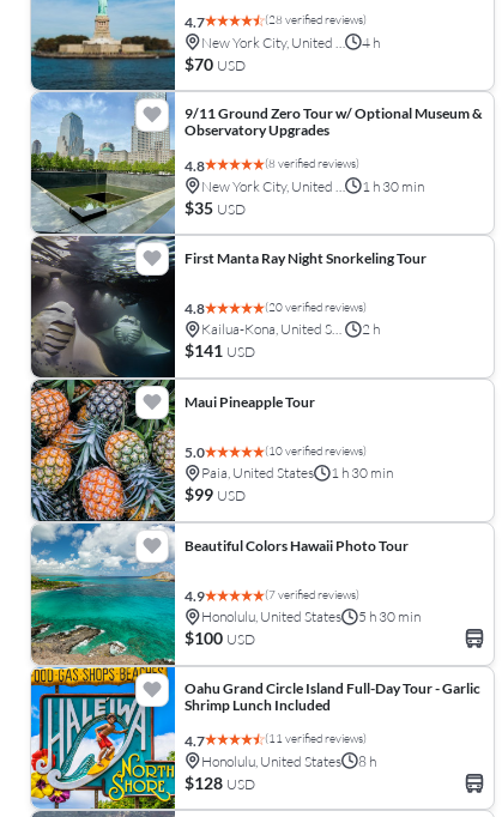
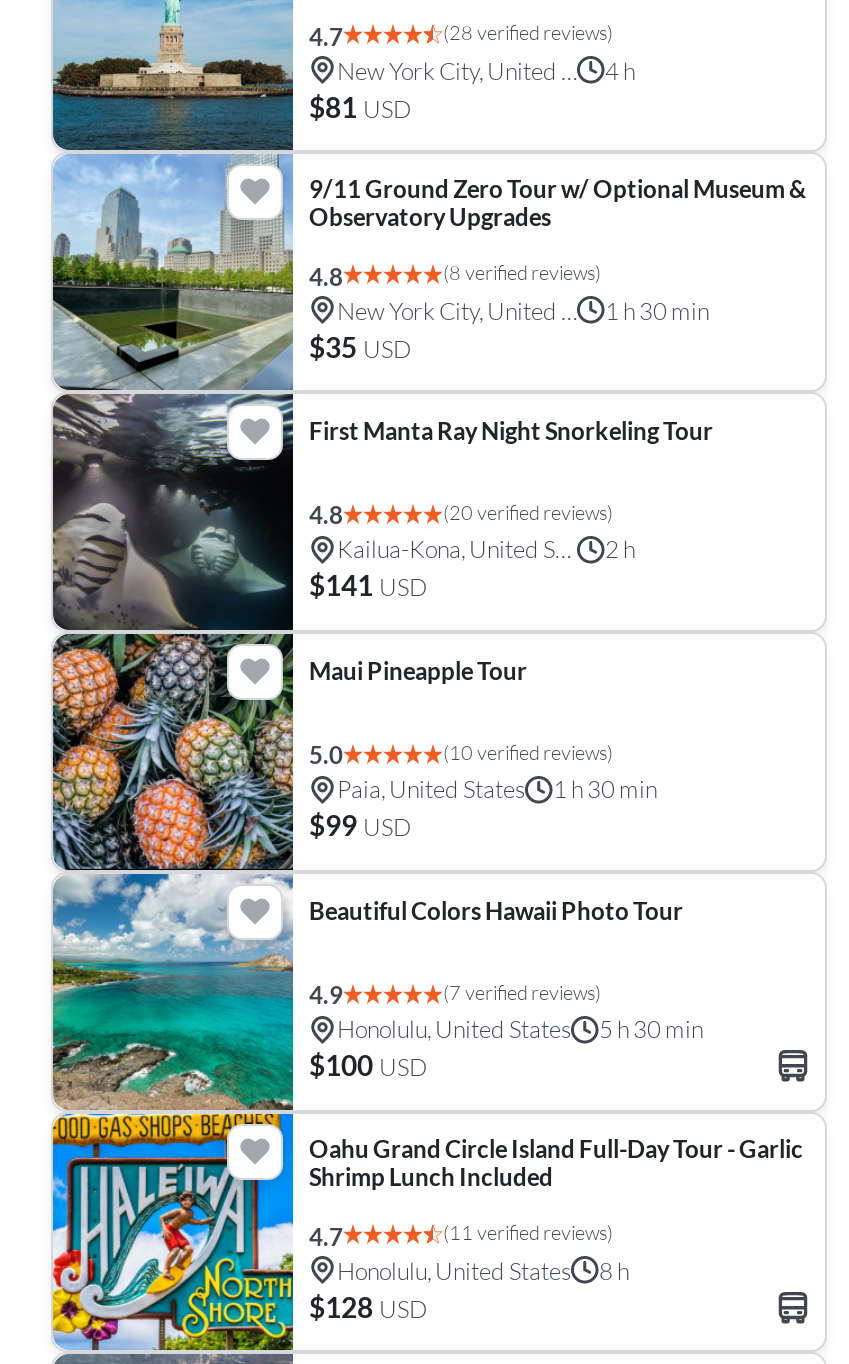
[185,54,246,74] $70 USD -> [309,90,411,124] $81 USD

